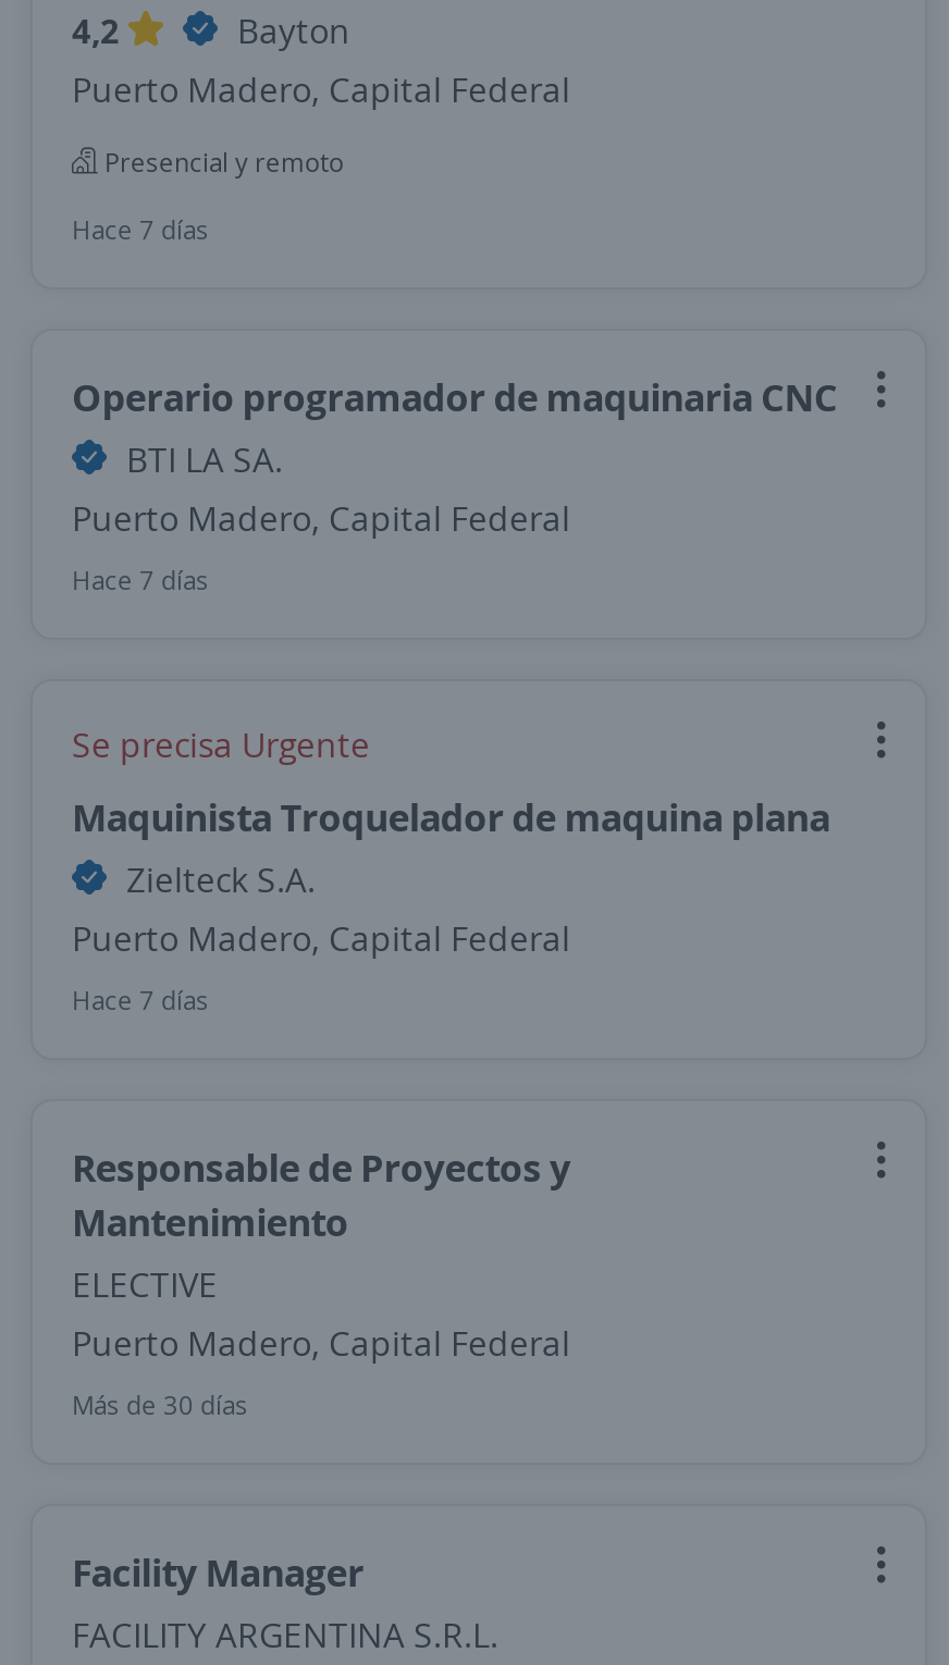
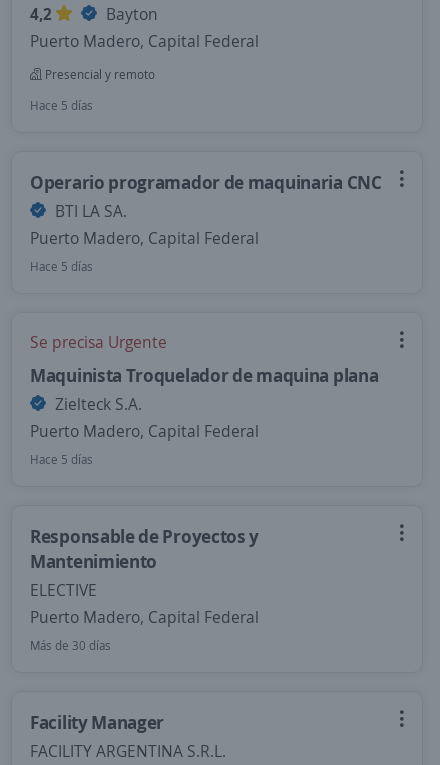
[72,211,209,248] Hace 7 días -> [30,97,93,114] Hace 5 días
[72,562,209,599] Hace 7 días -> [30,258,93,275] Hace 5 días
[72,982,209,1019] Hace 7 días -> [30,451,93,468] Hace 5 días

